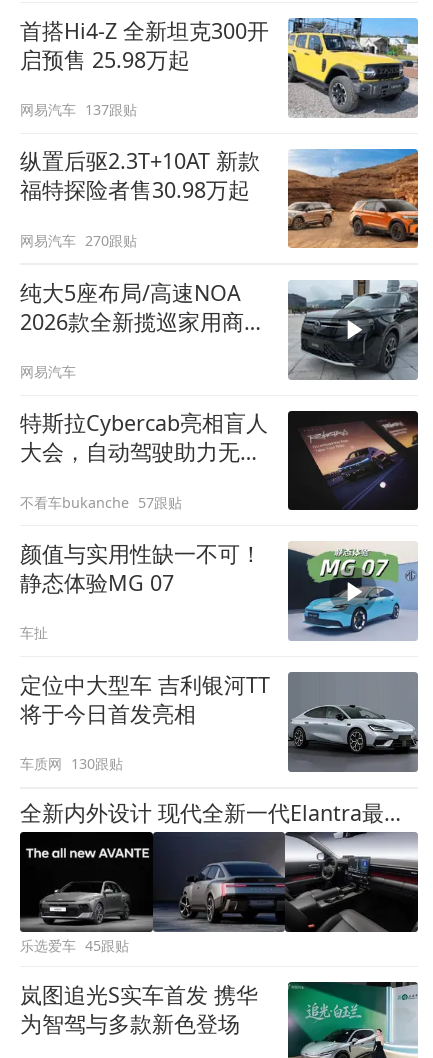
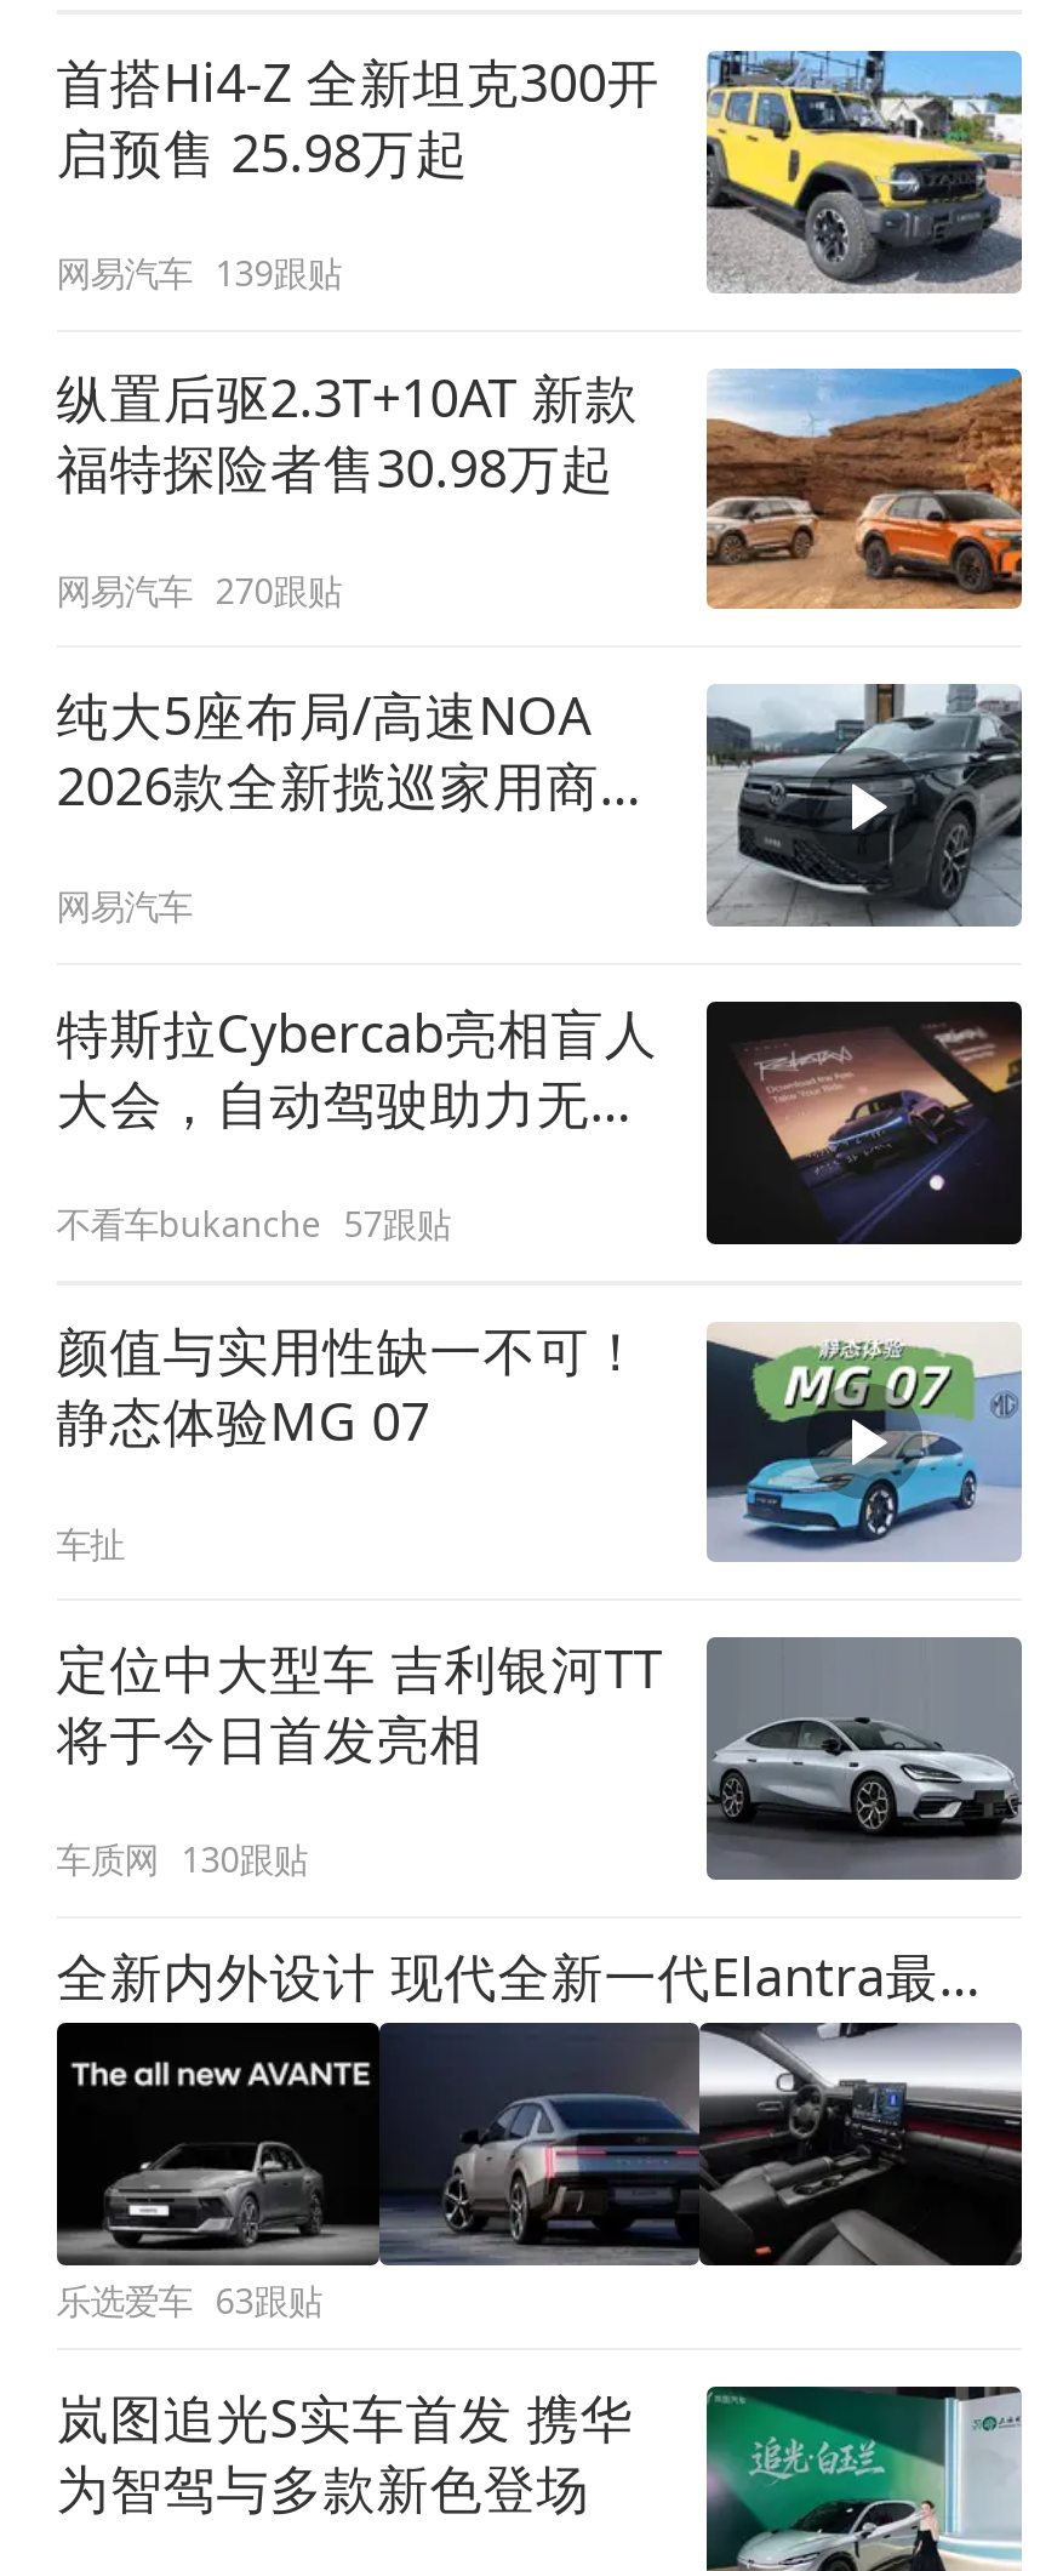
[20,100,137,119] 网易汽车 137跟贴 -> [56,250,341,296] 网易汽车 139跟贴
[20,936,129,955] 乐选爱车 45跟贴 -> [56,2276,322,2322] 乐选爱车 63跟贴

